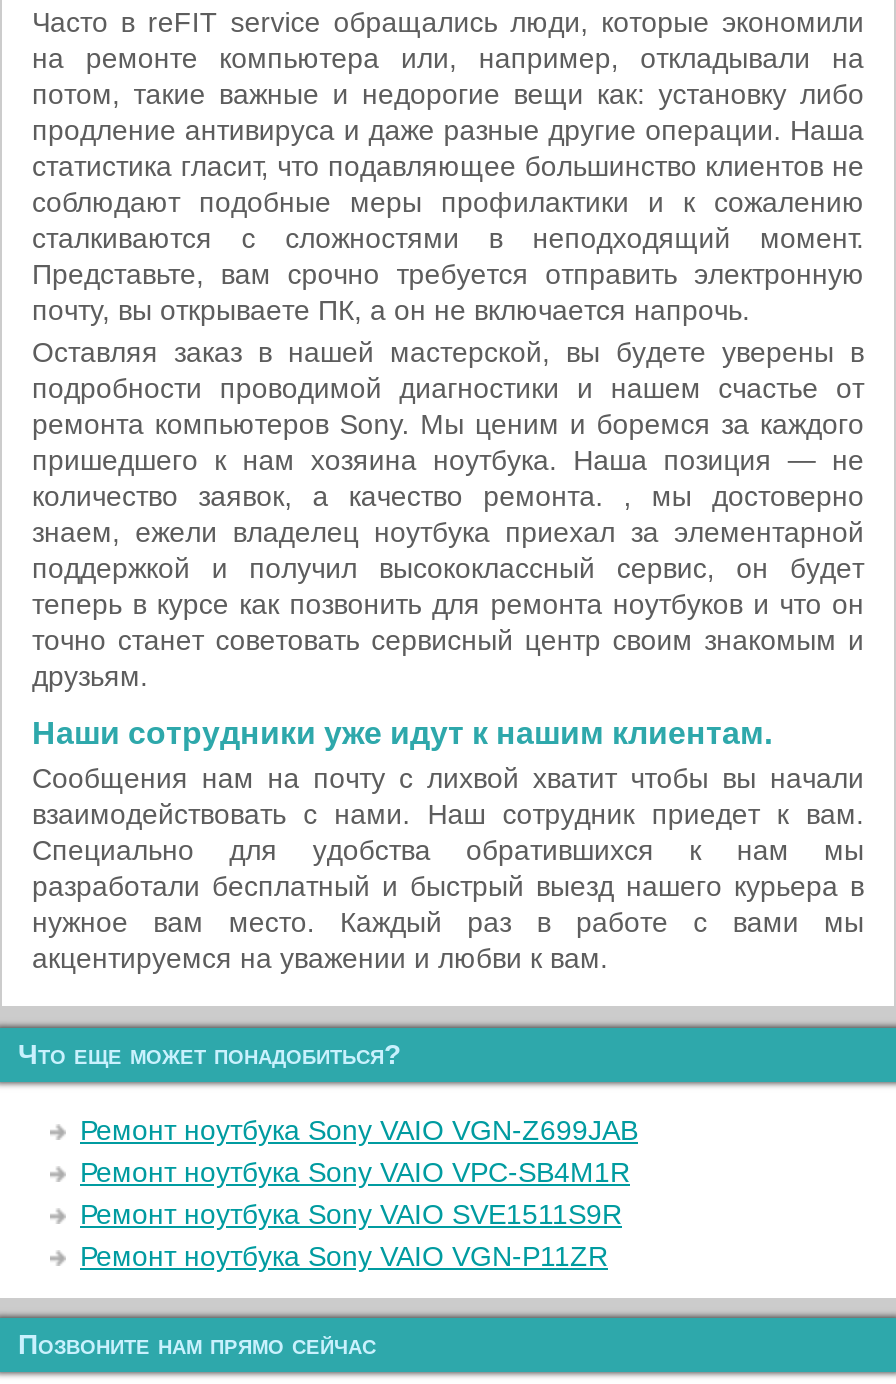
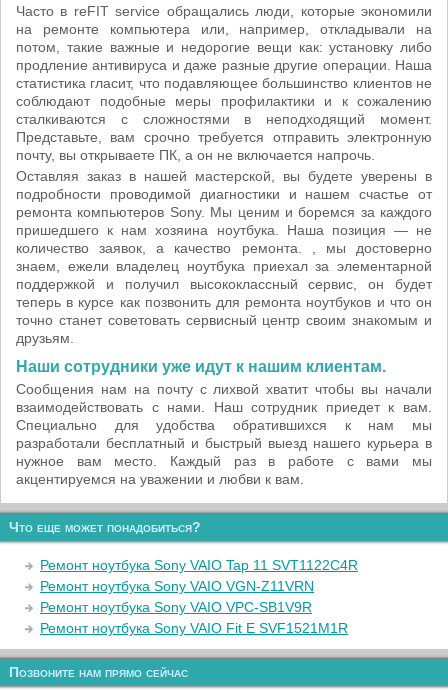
[80,1114,638,1272] Ремонт ноутбука Sony VAIO VGN-Z699JAB | Ремонт ноутбука Sony VAIO VPC-SB4M1R | Ремонт ноутбука Sony VAIO SVE1511S9R | Ремонт ноутбука Sony VAIO VGN-P11ZR -> [40,557,358,636] Ремонт ноутбука Sony VAIO Tap 11 SVT1122C4R | Ремонт ноутбука Sony VAIO VGN-Z11VRN | Ремонт ноутбука Sony VAIO VPC-SB1V9R | Ремонт ноутбука Sony VAIO Fit E SVF1521M1R

